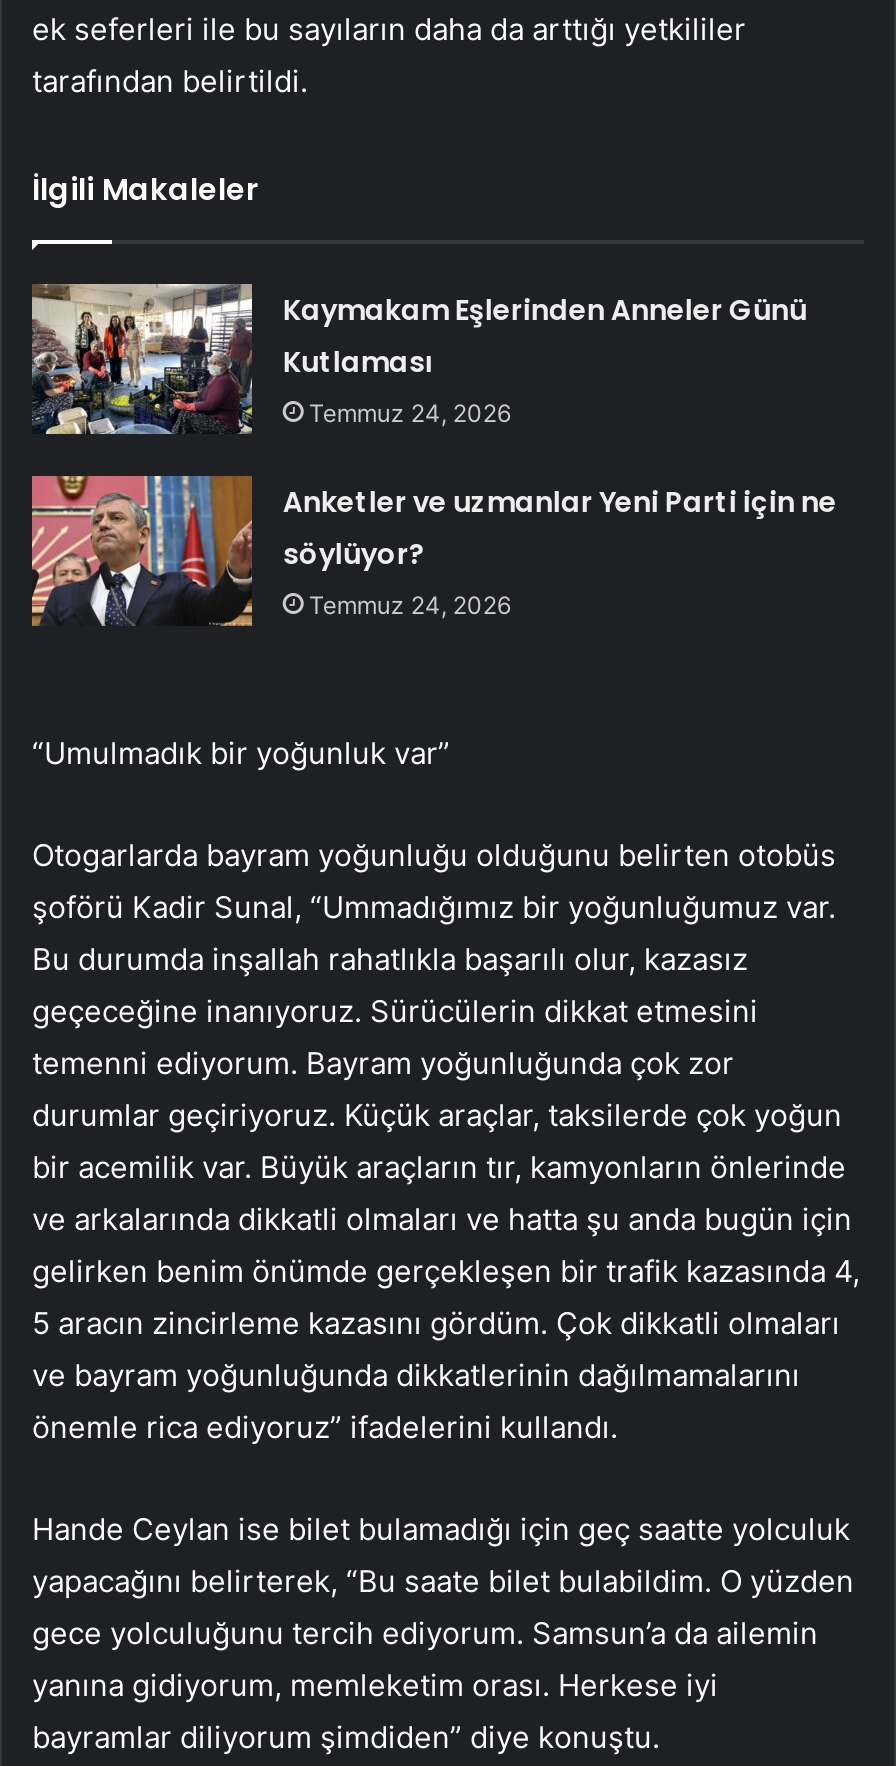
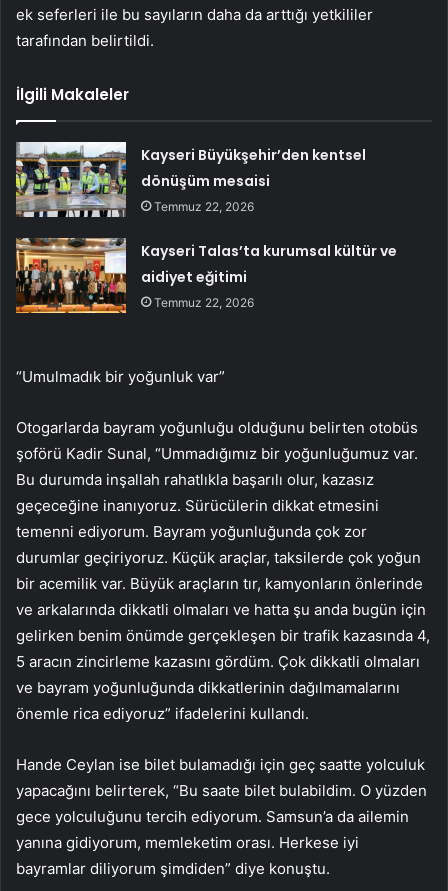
[30,282,807,436] [image] | Kaymakam Eşlerinden Anneler Günü | Kutlaması | Temmuz 24, 2026 -> [15,141,366,218] [image] | Kayseri Büyükşehir’den kentsel | dönüşüm mesaisi | Temmuz 22, 2026
[30,474,837,628] [image] | Anketler ve uzmanlar Yeni Parti için ne | söylüyor? | Temmuz 24, 2026 -> [15,237,397,314] [image] | Kayseri Talas’ta kurumsal kültür ve | aidiyet eğitimi | Temmuz 22, 2026

